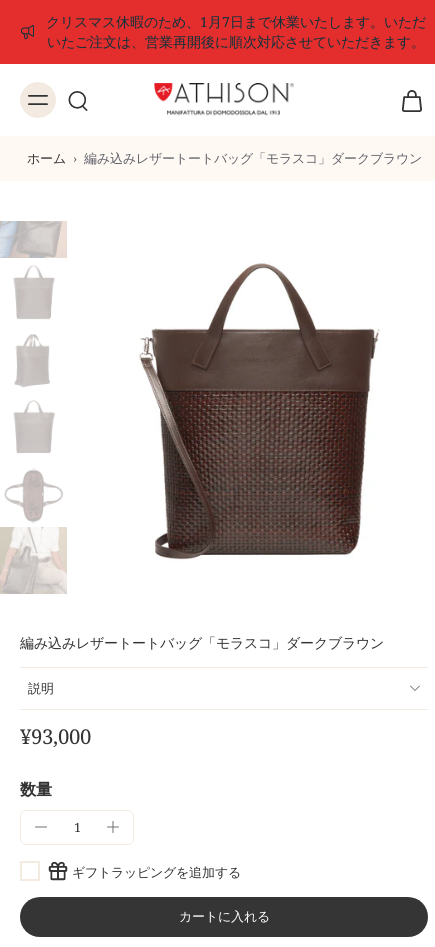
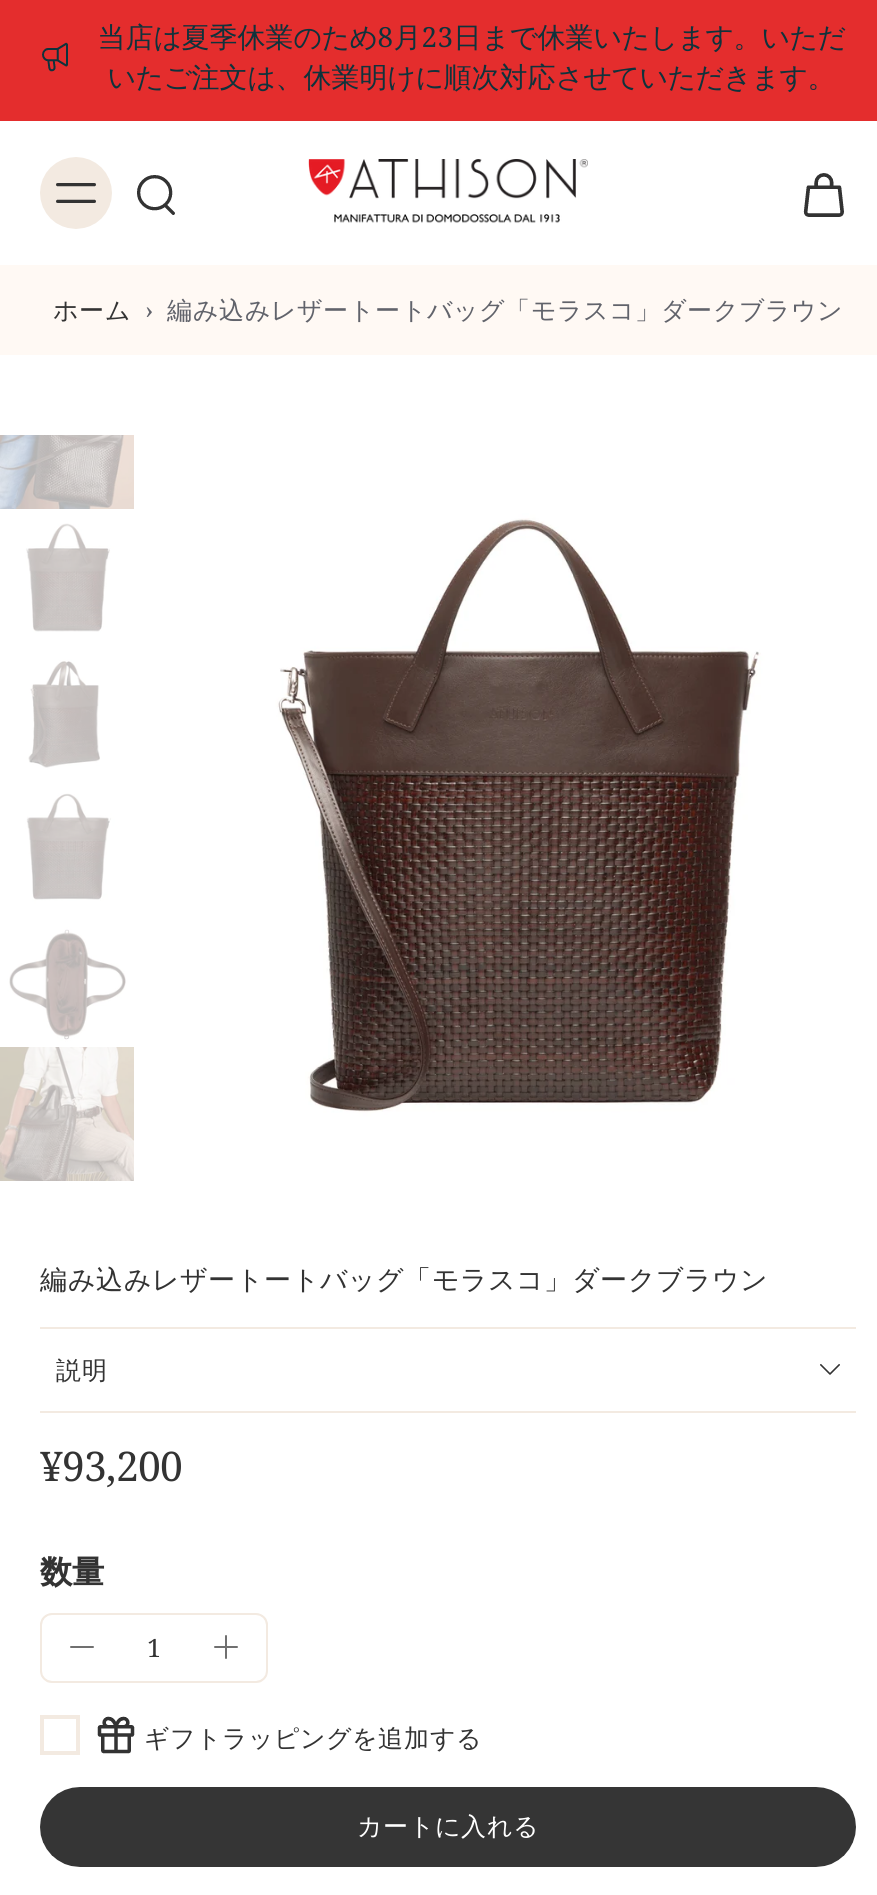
[46,12,426,51] クリスマス休暇のため、1月7日まで休業いたします。いただ | いたご注文は、営業再開後に順次対応させていただきます。 -> [97,17,845,95] 当店は夏季休業のため8月23日まで休業いたします。いただ | いたご注文は、休業明けに順次対応させていただきます。
[20,722,91,750] ¥93,000 -> [40,1437,182,1493] ¥93,200

